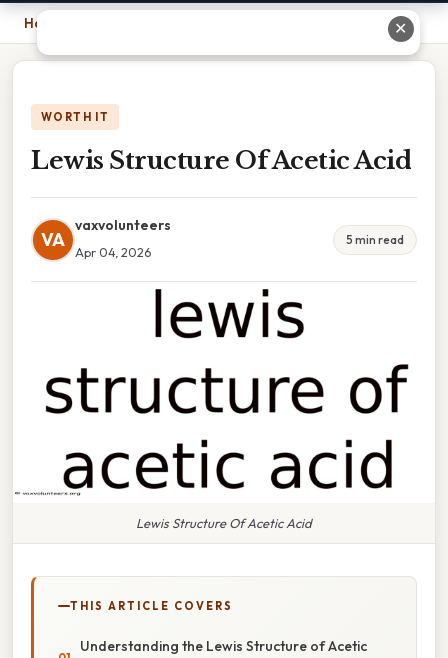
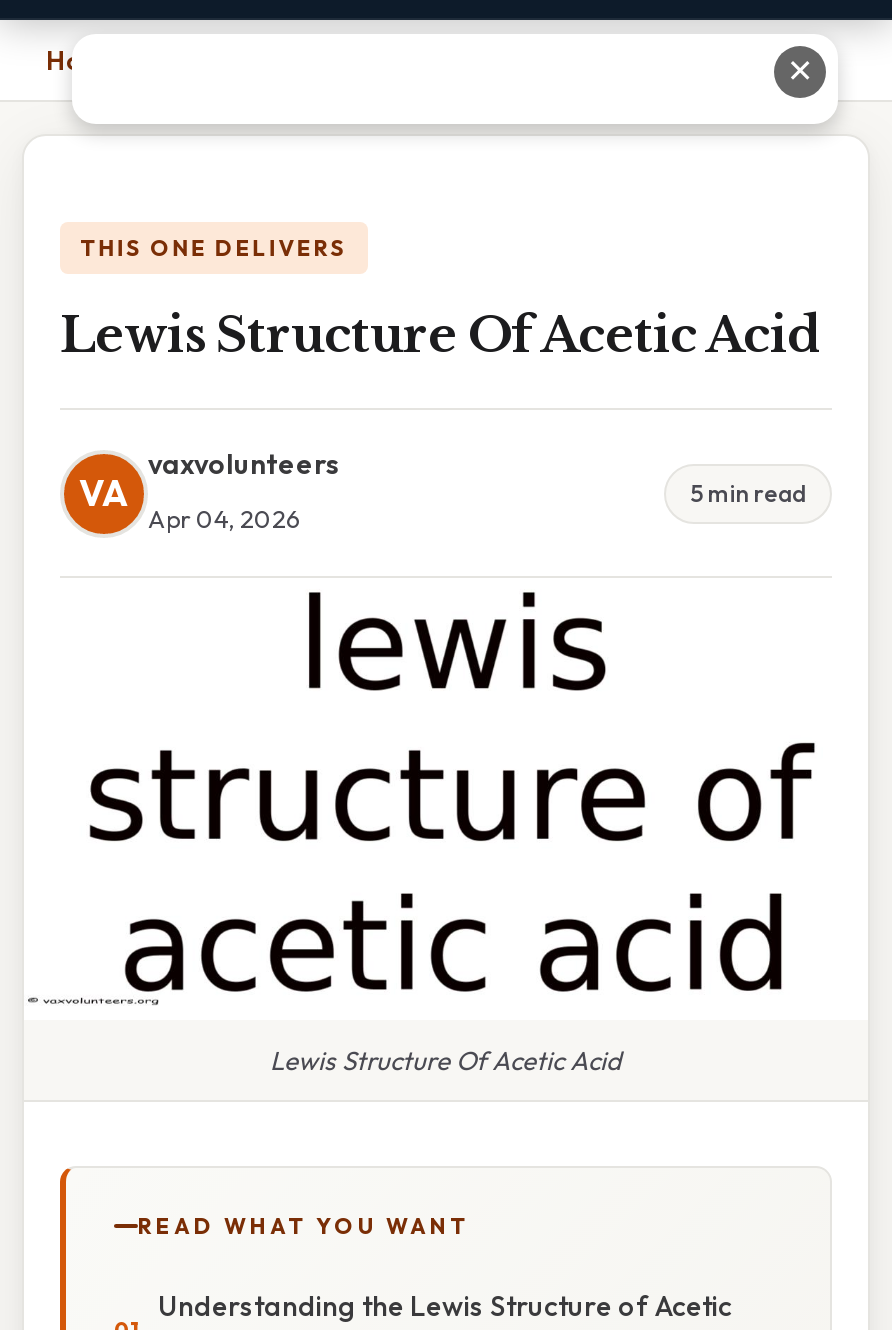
[41,110,109,124] WORTH IT -> [80,234,348,262] THIS ONE DELIVERS
[70,599,233,613] THIS ARTICLE COVERS -> [138,1212,470,1240] READ WHAT YOU WANT

